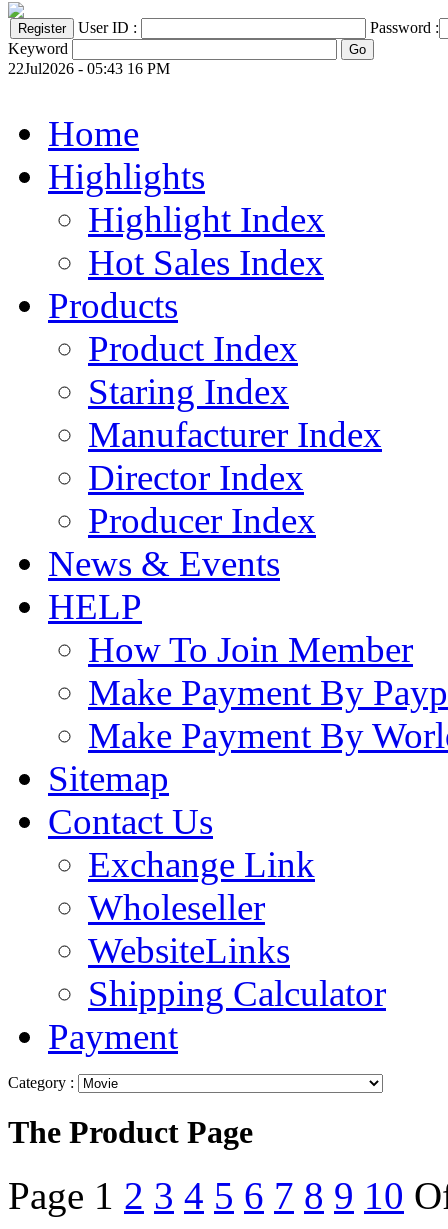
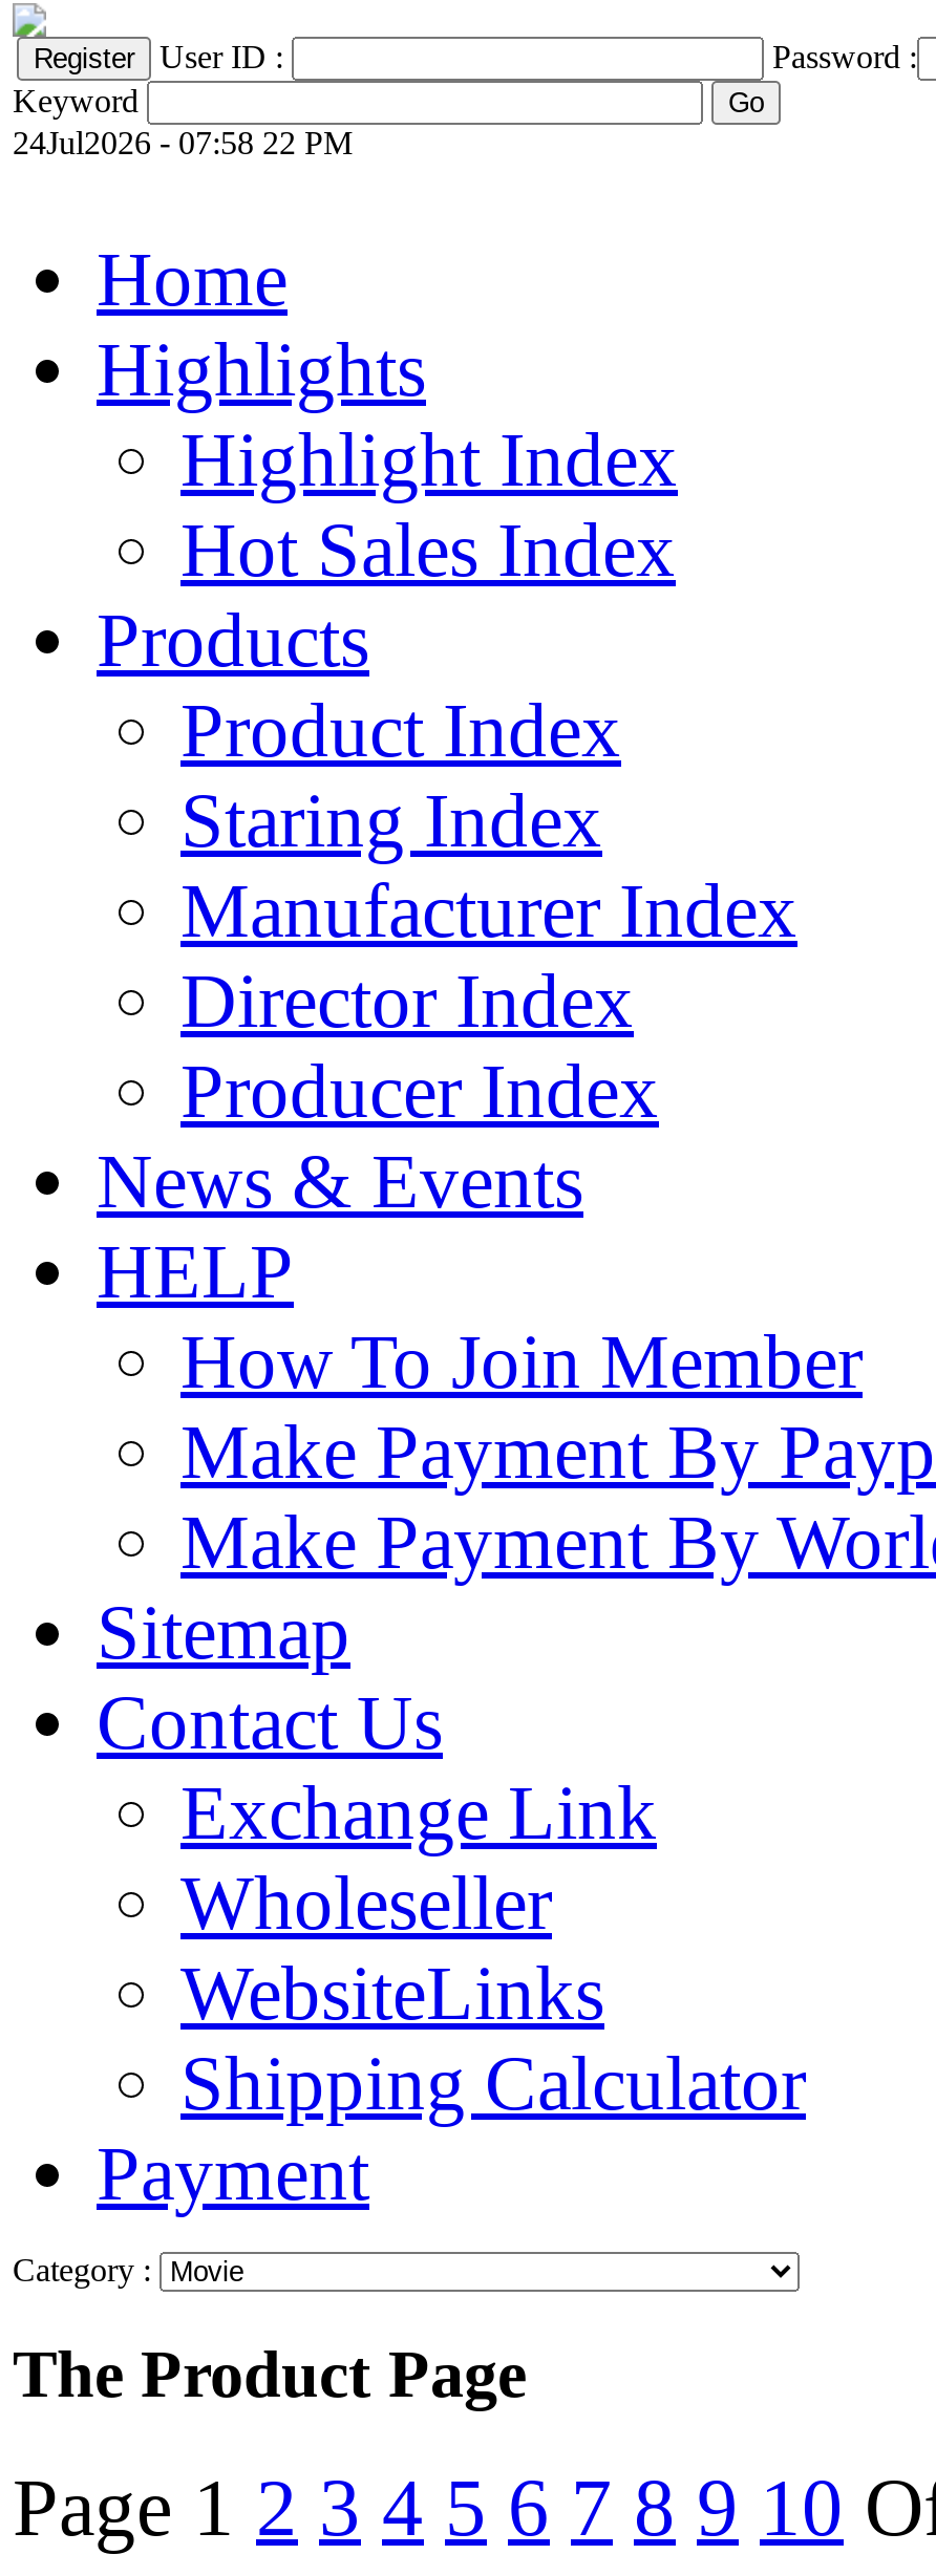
[8,60,170,77] 22Jul2026 - 05:43 16 PM -> [13,125,353,160] 24Jul2026 - 07:58 22 PM

